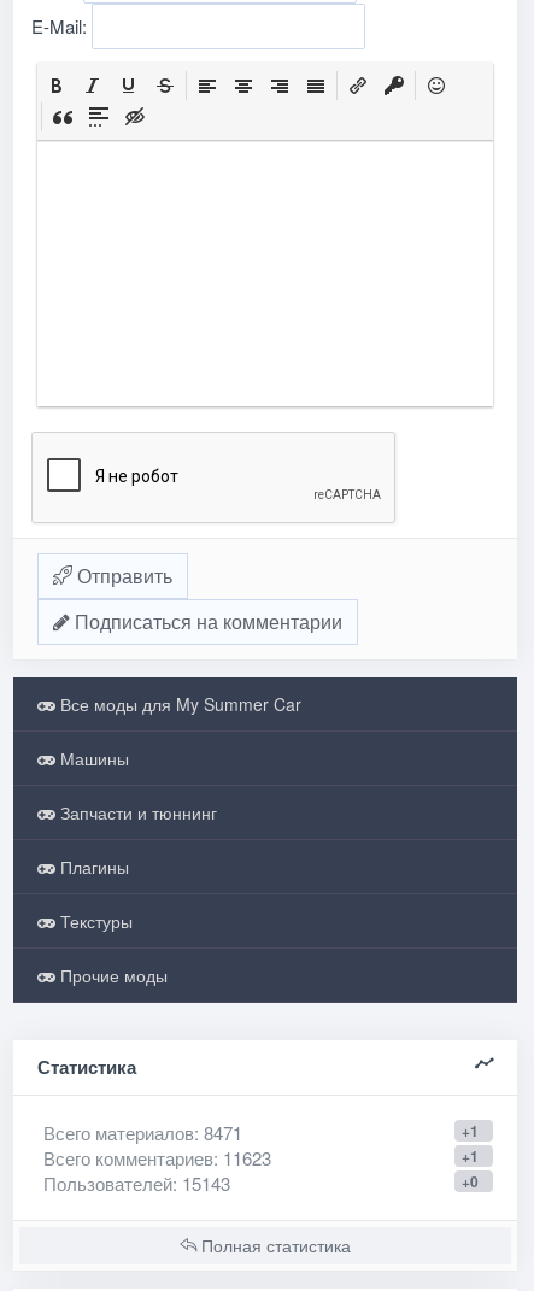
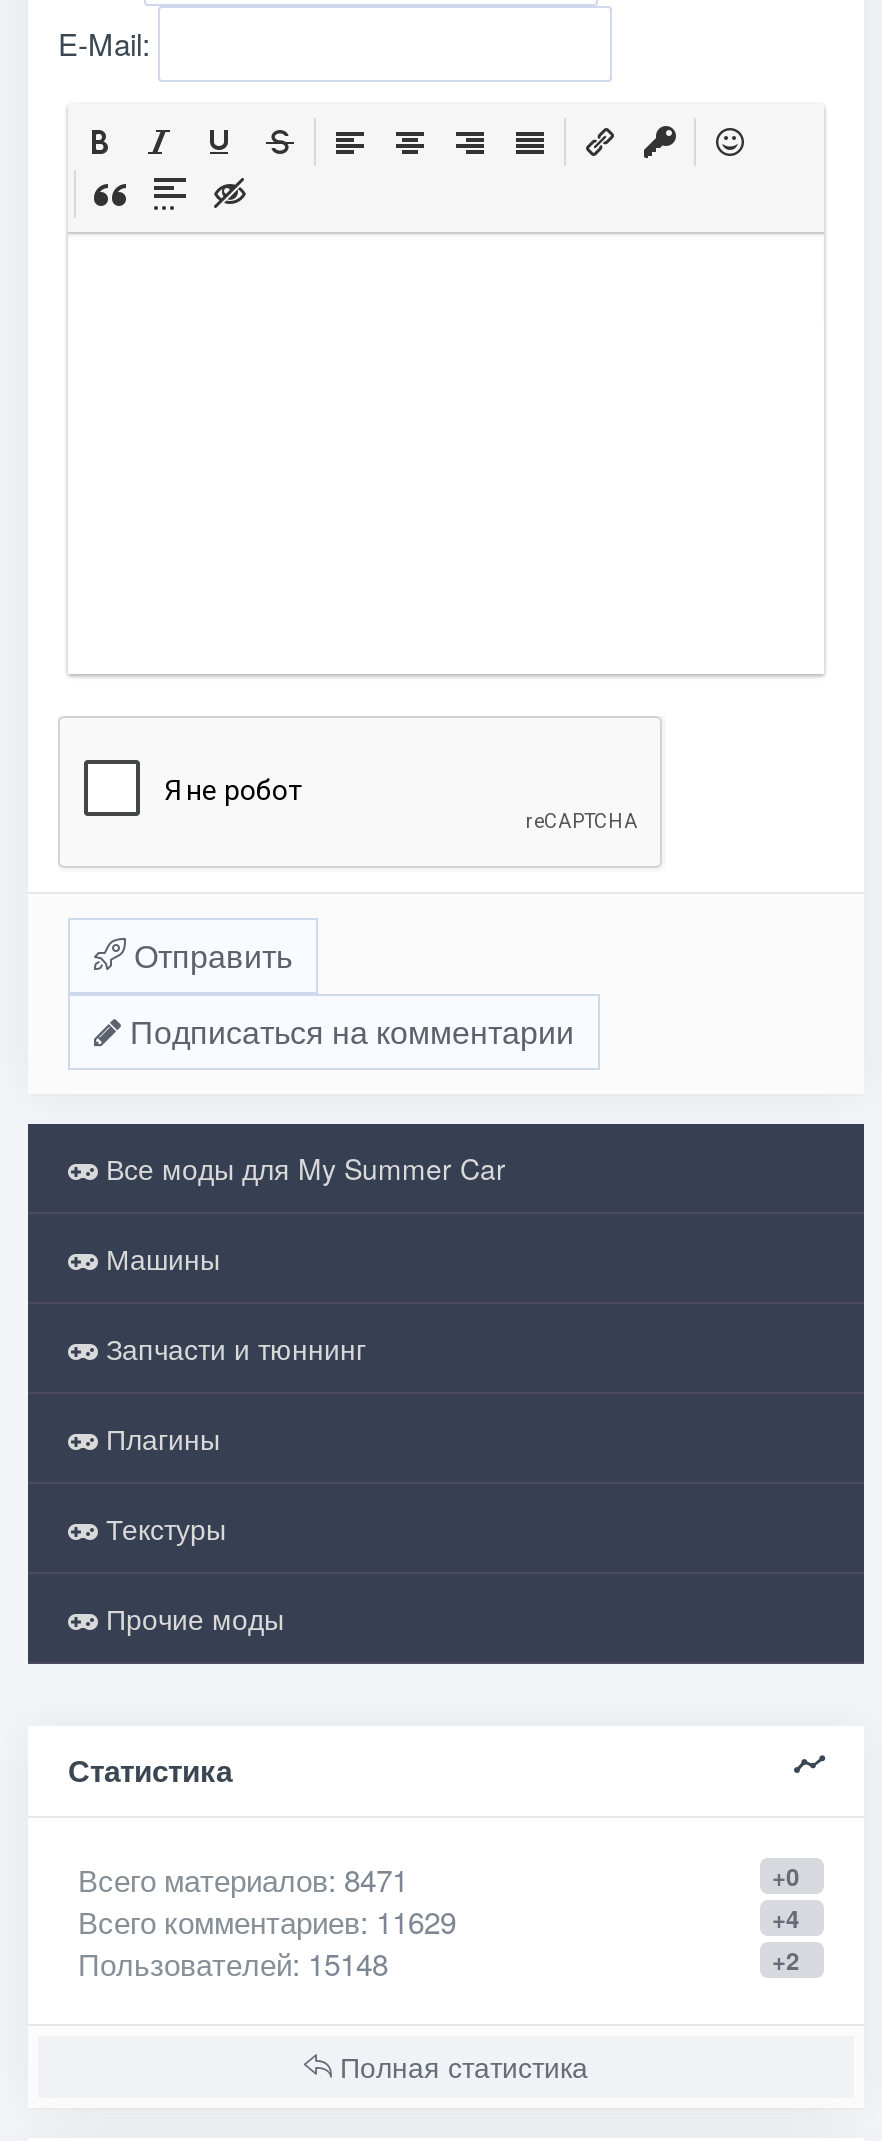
[462,1120,486,1142] +1 -> [772,1858,812,1894] +0
[43,1145,271,1171] Всего комментариев: 11623 -> [78,1900,456,1942] Всего комментариев: 11629
[462,1145,486,1167] +1 -> [772,1900,812,1936] +4
[43,1171,230,1196] Пользователей: 15143 -> [78,1942,388,1984] Пользователей: 15148
[462,1171,486,1192] +0 -> [772,1942,812,1978] +2

